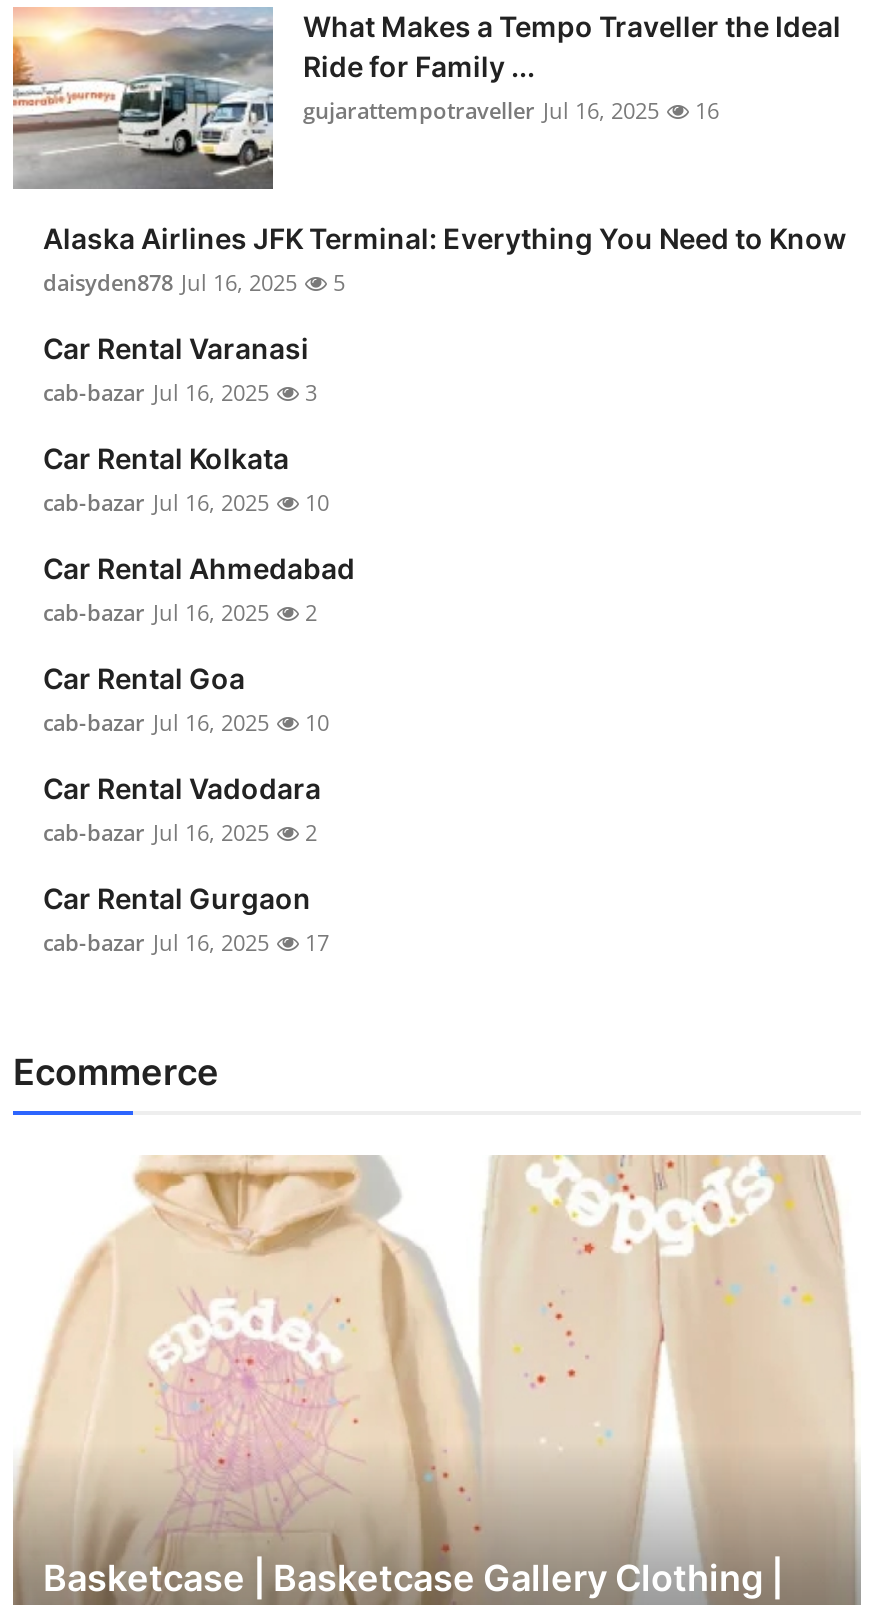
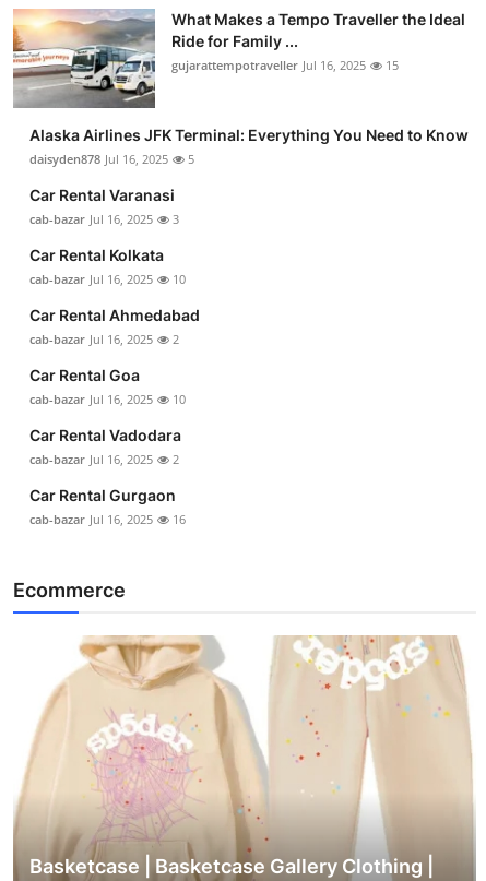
[303,96,719,126] gujarattempotraveller Jul 16, 2025 16 -> [171,57,399,74] gujarattempotraveller Jul 16, 2025 15
[43,928,329,958] cab-bazar Jul 16, 2025 17 -> [29,511,186,528] cab-bazar Jul 16, 2025 16

